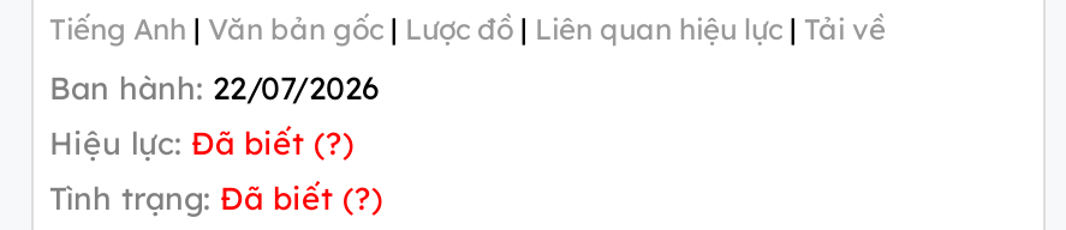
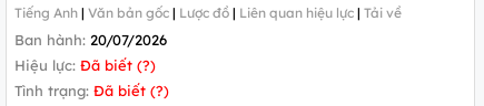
[49,68,379,106] Ban hành: 22/07/2026 -> [14,31,166,49] Ban hành: 20/07/2026

